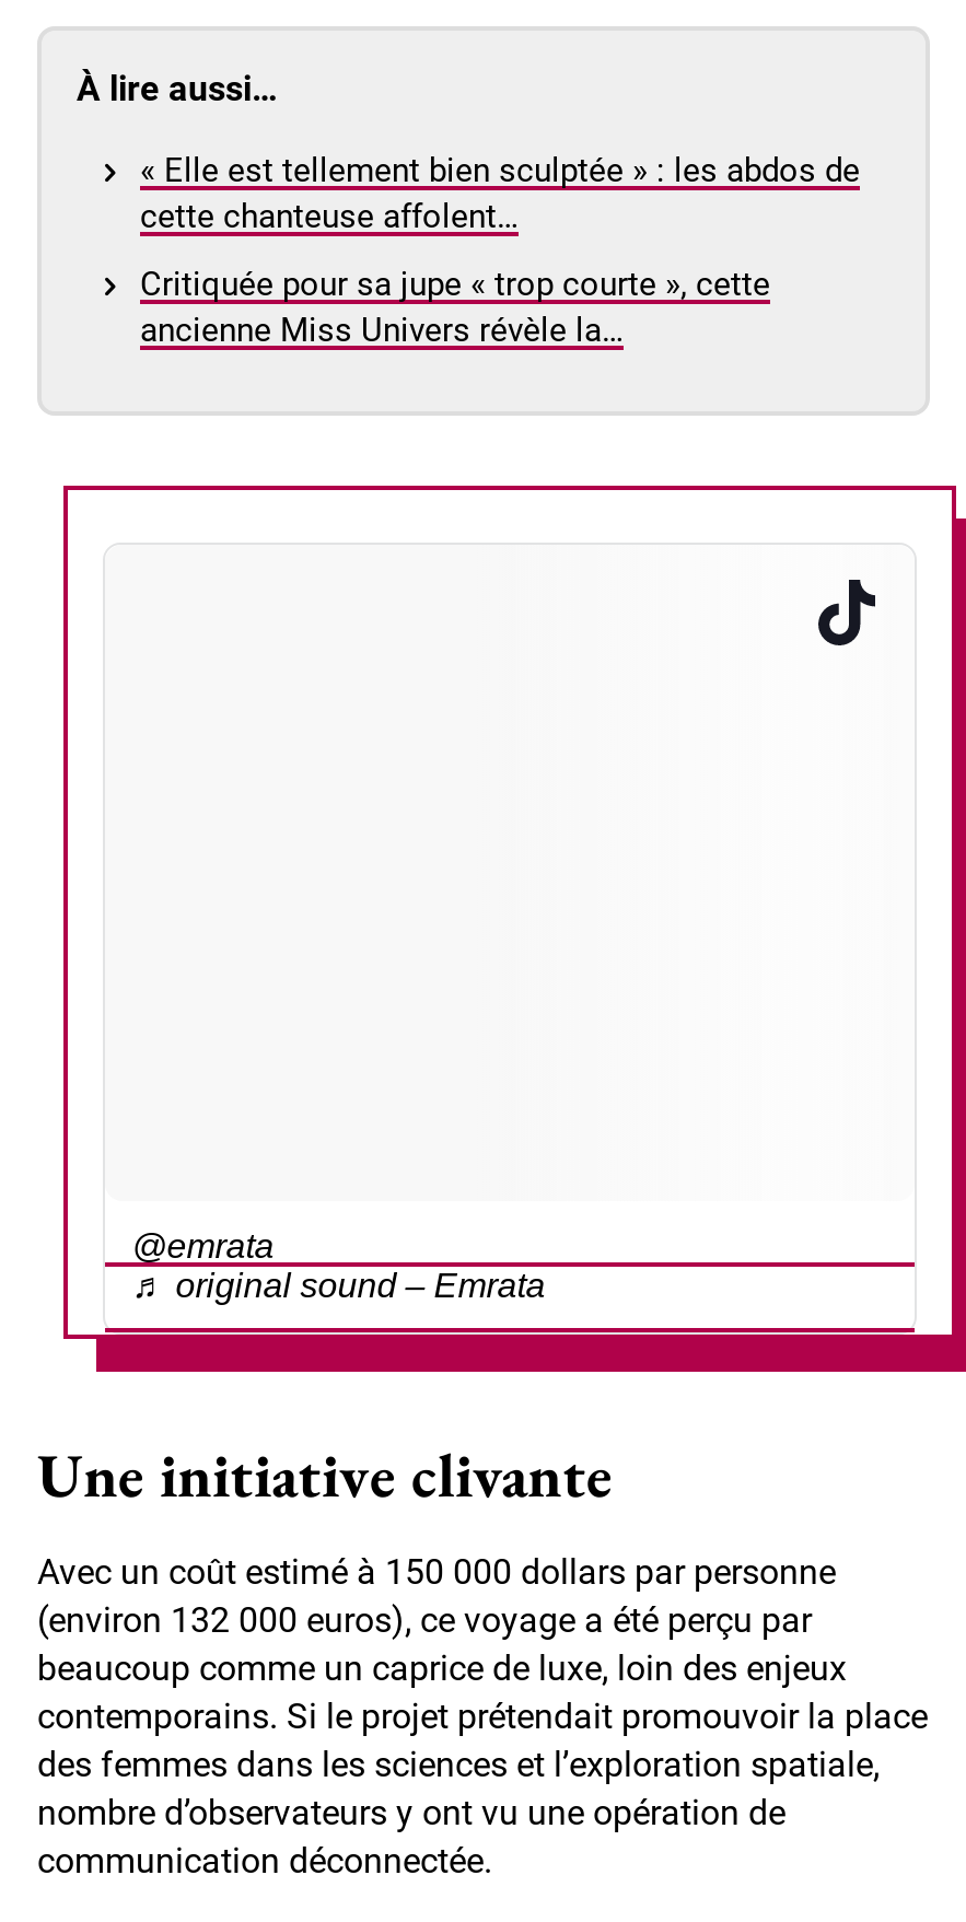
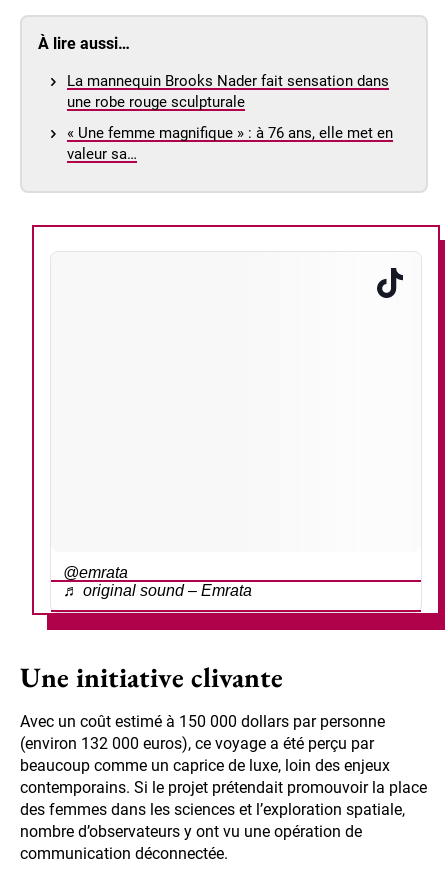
[140,151,860,237] « Elle est tellement bien sculptée » : les abdos de | cette chanteuse affolent… -> [67,72,389,111] La mannequin Brooks Nader fait sensation dans | une robe rouge sculpturale
[140,265,770,350] Critiquée pour sa jupe « trop courte », cette | ancienne Miss Univers révèle la… -> [67,124,393,163] « Une femme magnifique » : à 76 ans, elle met en | valeur sa…

